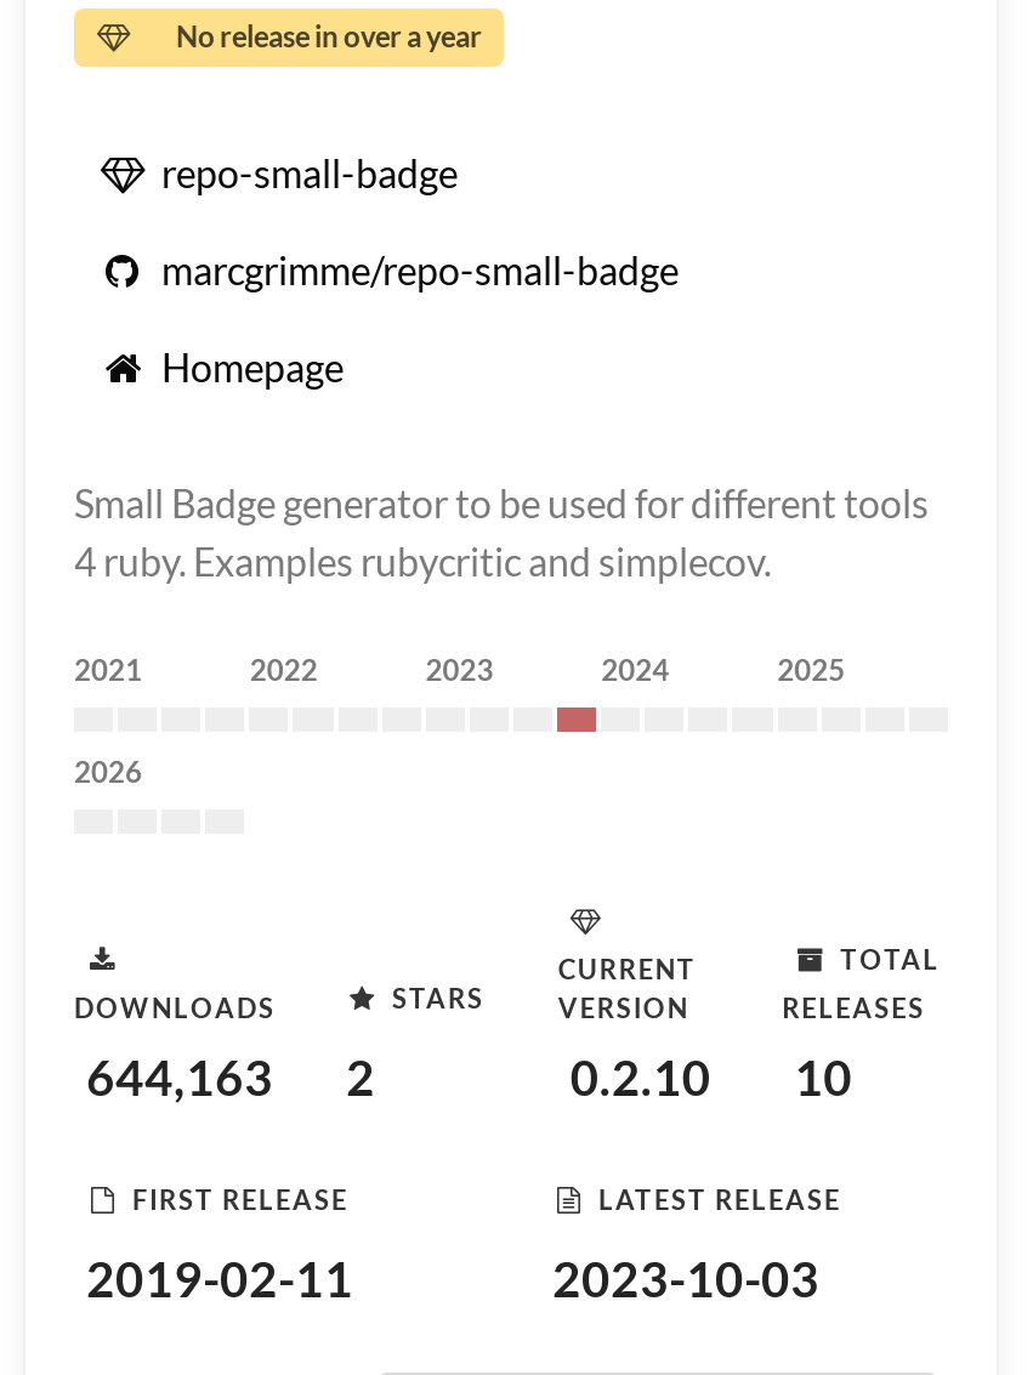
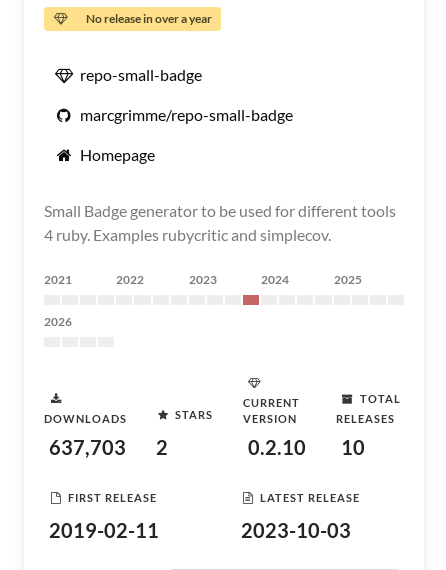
[86,1047,375,1106] 644,163 2 -> [49,435,168,459] 637,703 2

